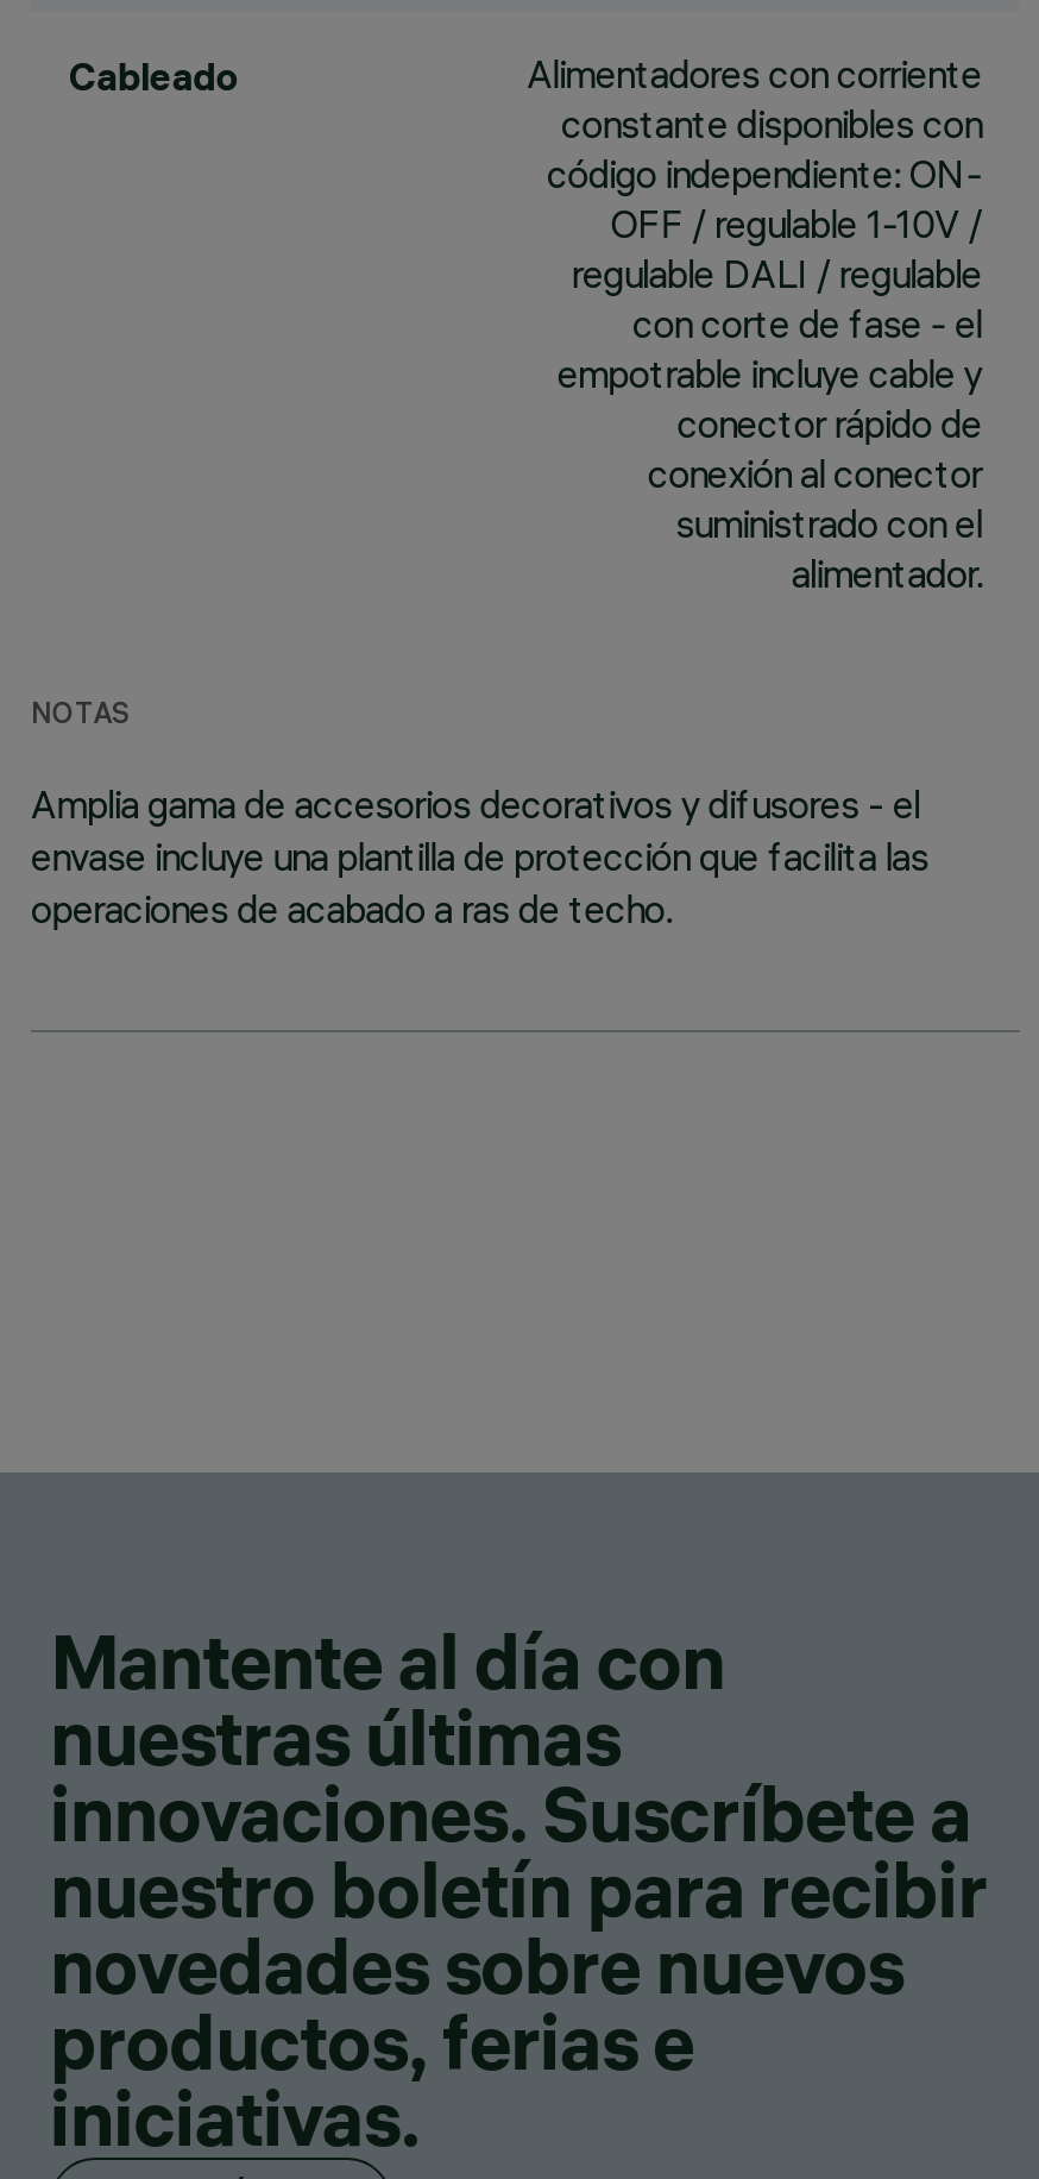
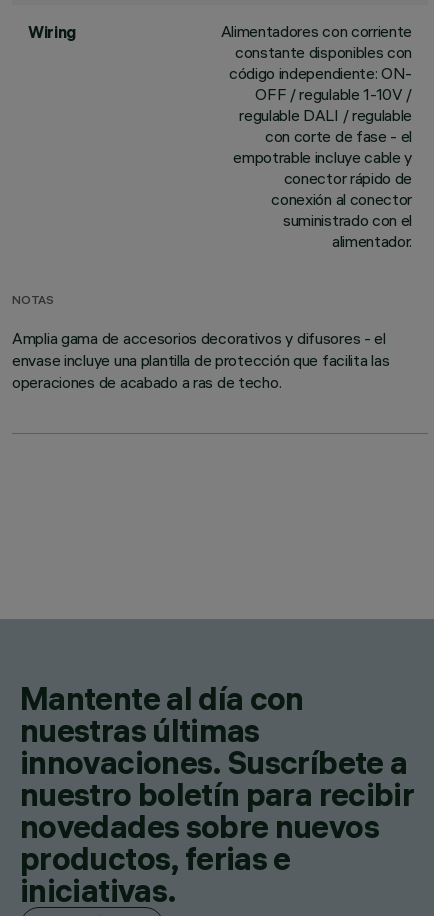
[69,52,239,100] Cableado -> [28,22,76,42] Wiring

